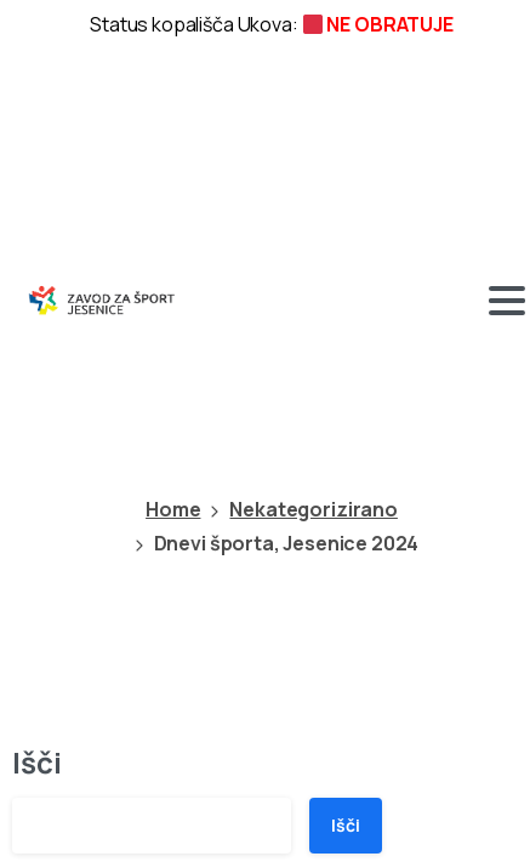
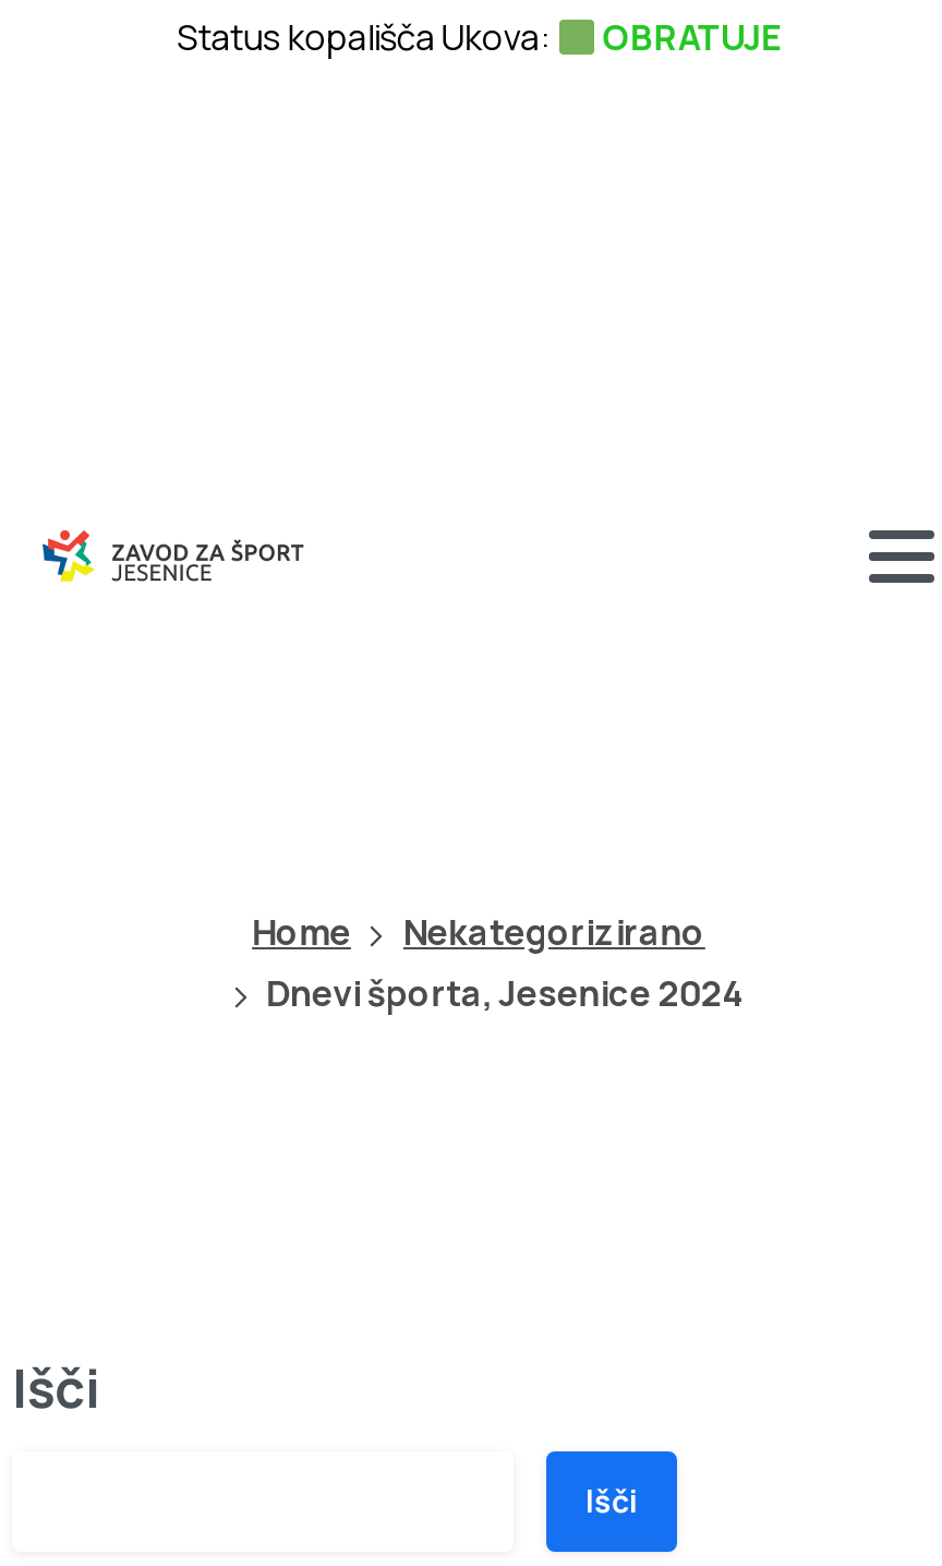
[327,11,453,38] NE OBRATUJE -> [596,13,781,61] OBRATUJE

